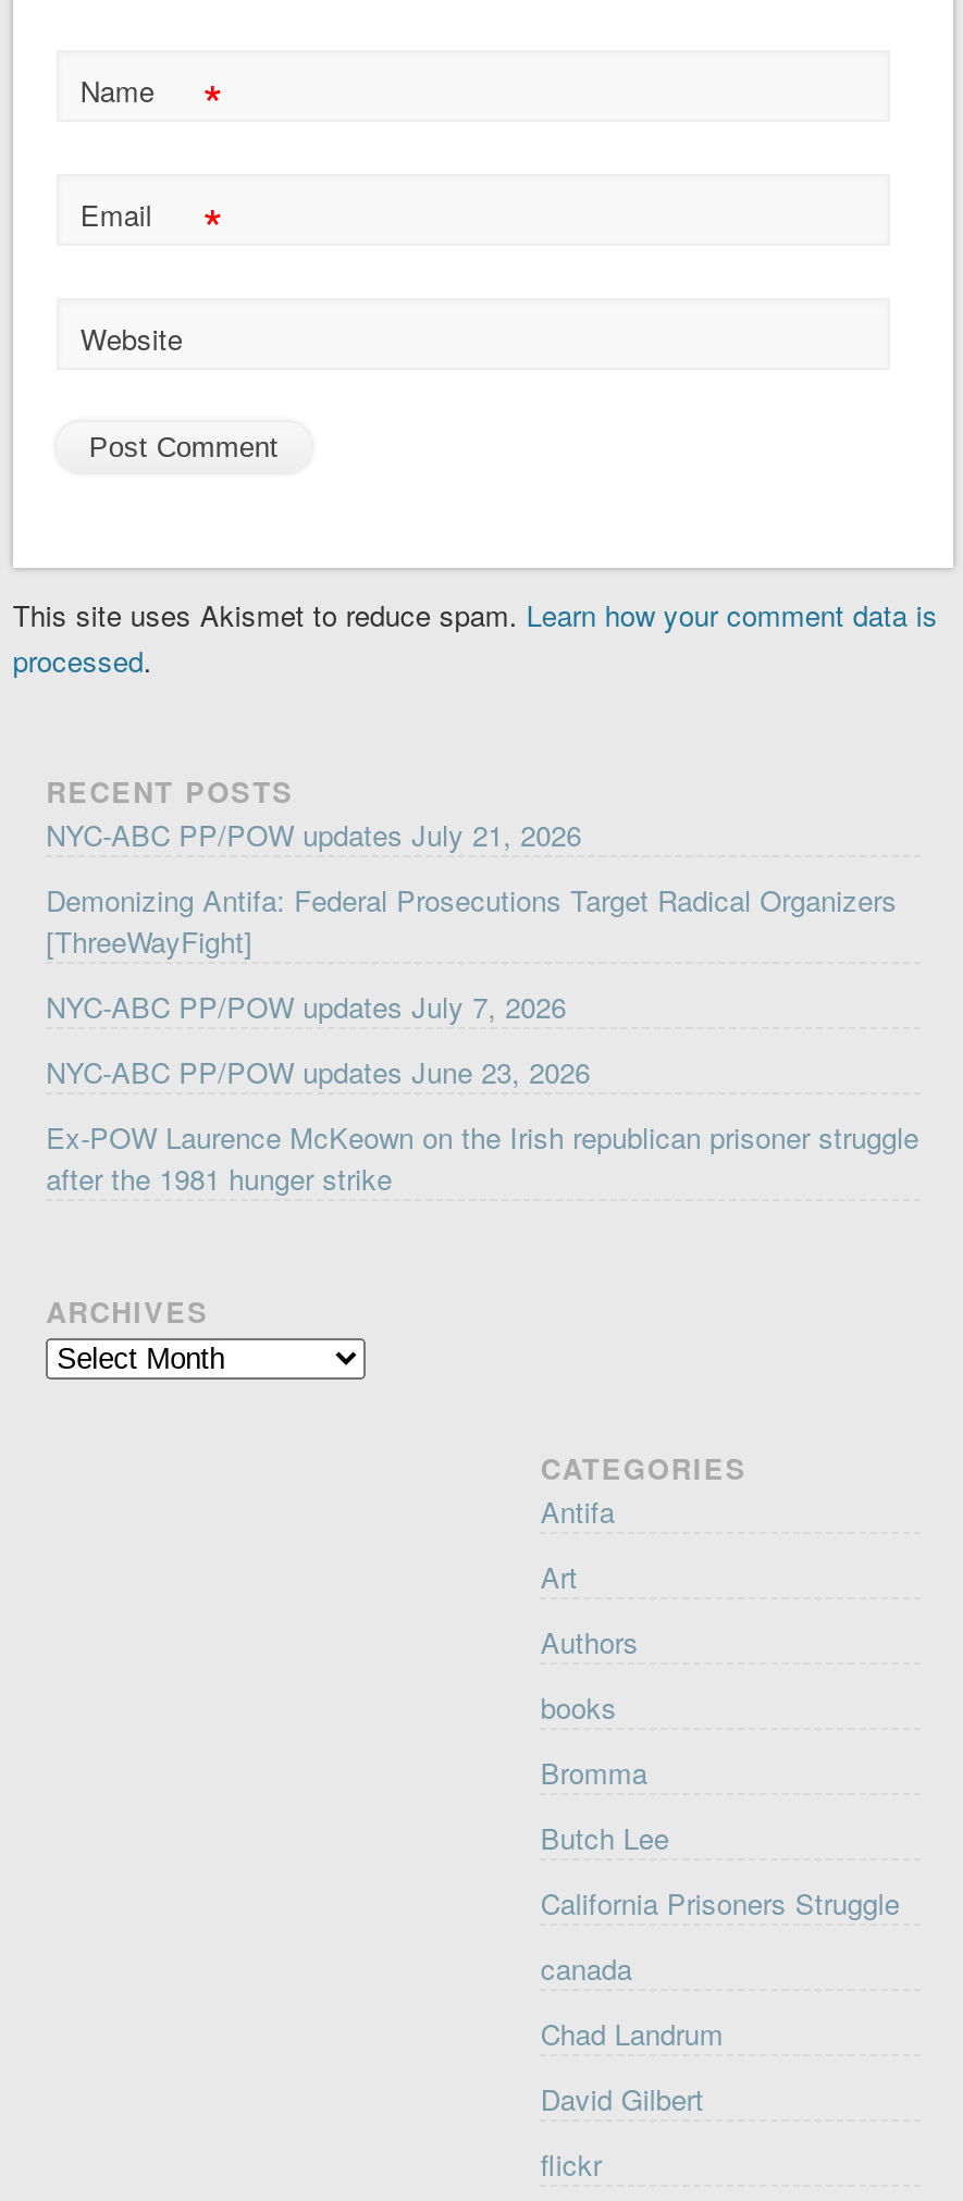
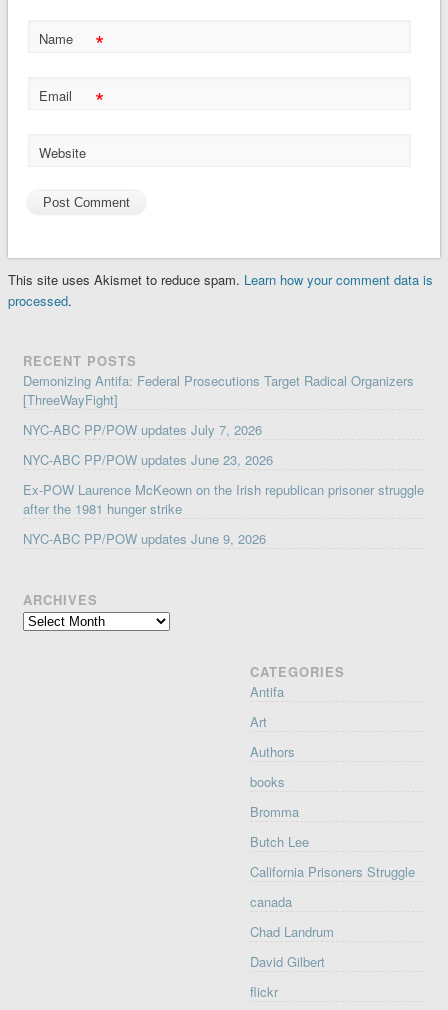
[46,815,581,856] NYC-ABC PP/POW updates July 21, 2026 -> none
moved [46,880,919,1200] -> [23,371,424,518]: Demonizing Antifa: Federal Prosecutions Target Radical Organizers | [ThreeWayFight] | NYC-ABC PP/POW updates July 7, 2026 | NYC-ABC PP/POW updates June 23, 2026 | Ex-POW Laurence McKeown on the Irish republican prisoner struggle | after the 1981 hunger strike
none -> [23,529,266,548] NYC-ABC PP/POW updates June 9, 2026

